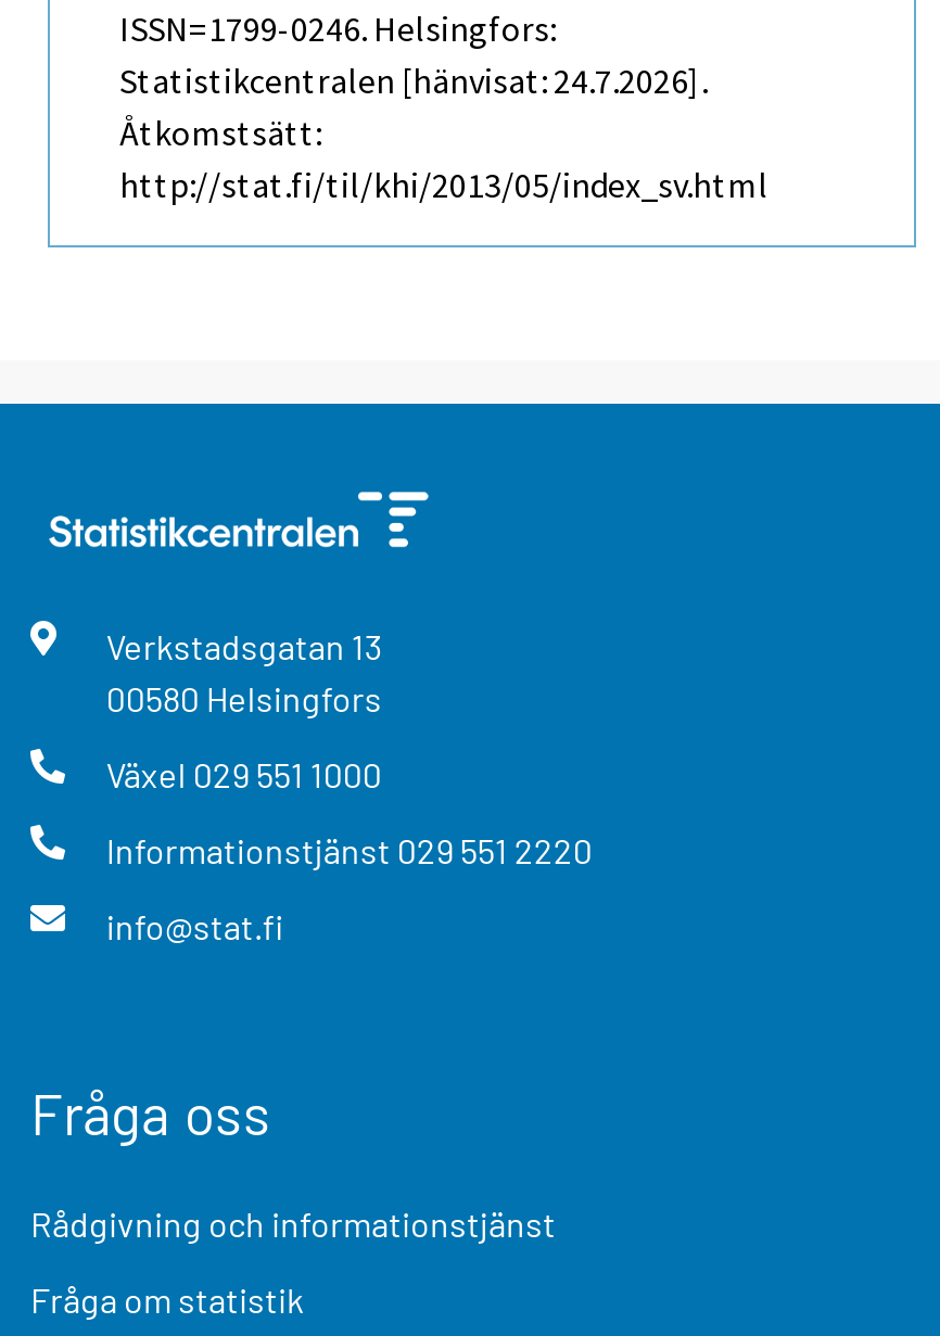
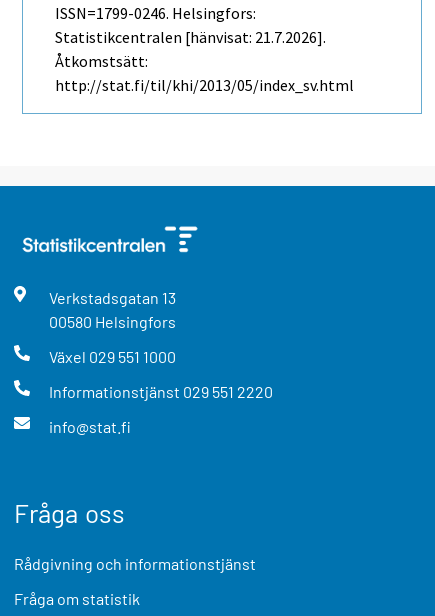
[119,58,708,102] Statistikcentralen [hänvisat: 24.7.2026]. -> [55,27,326,47] Statistikcentralen [hänvisat: 21.7.2026].

